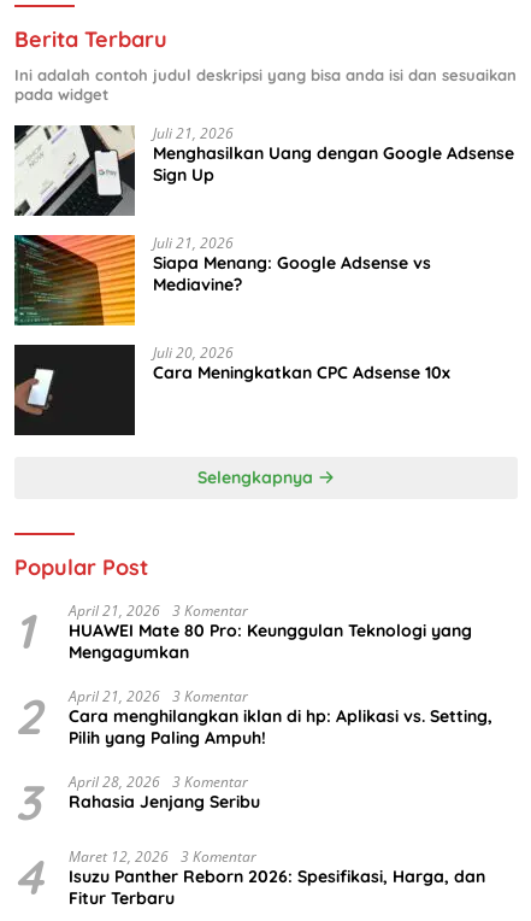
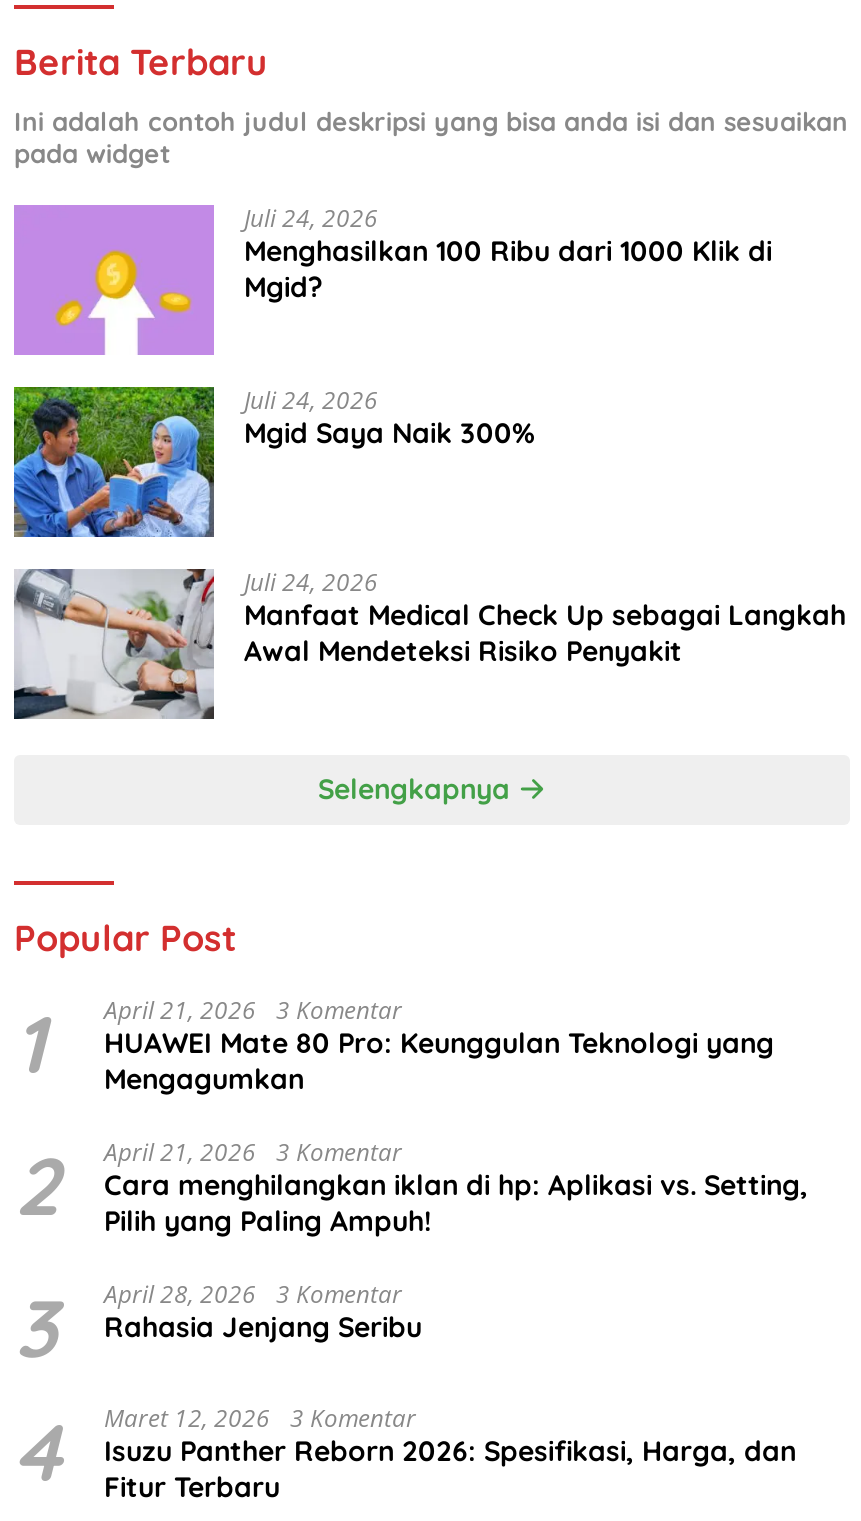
[13,123,514,217] [image] | Juli 21, 2026 | Menghasilkan Uang dengan Google Adsense | Sign Up -> [12,201,772,357] [image] | Juli 24, 2026 | Menghasilkan 100 Ribu dari 1000 Klik di | Mgid?
[13,233,431,327] [image] | Juli 21, 2026 | Siapa Menang: Google Adsense vs | Mediavine? -> [12,383,534,539] [image] | Juli 24, 2026 | Mgid Saya Naik 300%
[13,342,450,436] [image] | Juli 20, 2026 | Cara Meningkatkan CPC Adsense 10x -> [12,565,846,721] [image] | Juli 24, 2026 | Manfaat Medical Check Up sebagai Langkah | Awal Mendeteksi Risiko Penyakit

